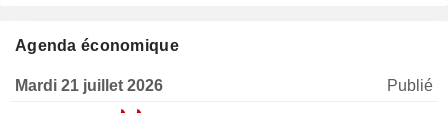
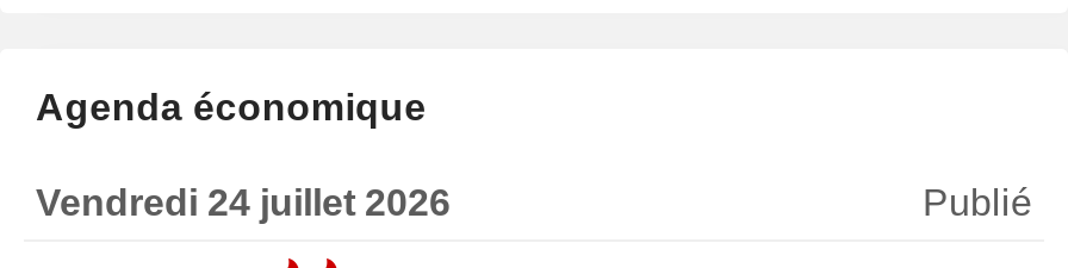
[15,77,163,94] Mardi 21 juillet 2026 -> [36,182,451,223] Vendredi 24 juillet 2026

